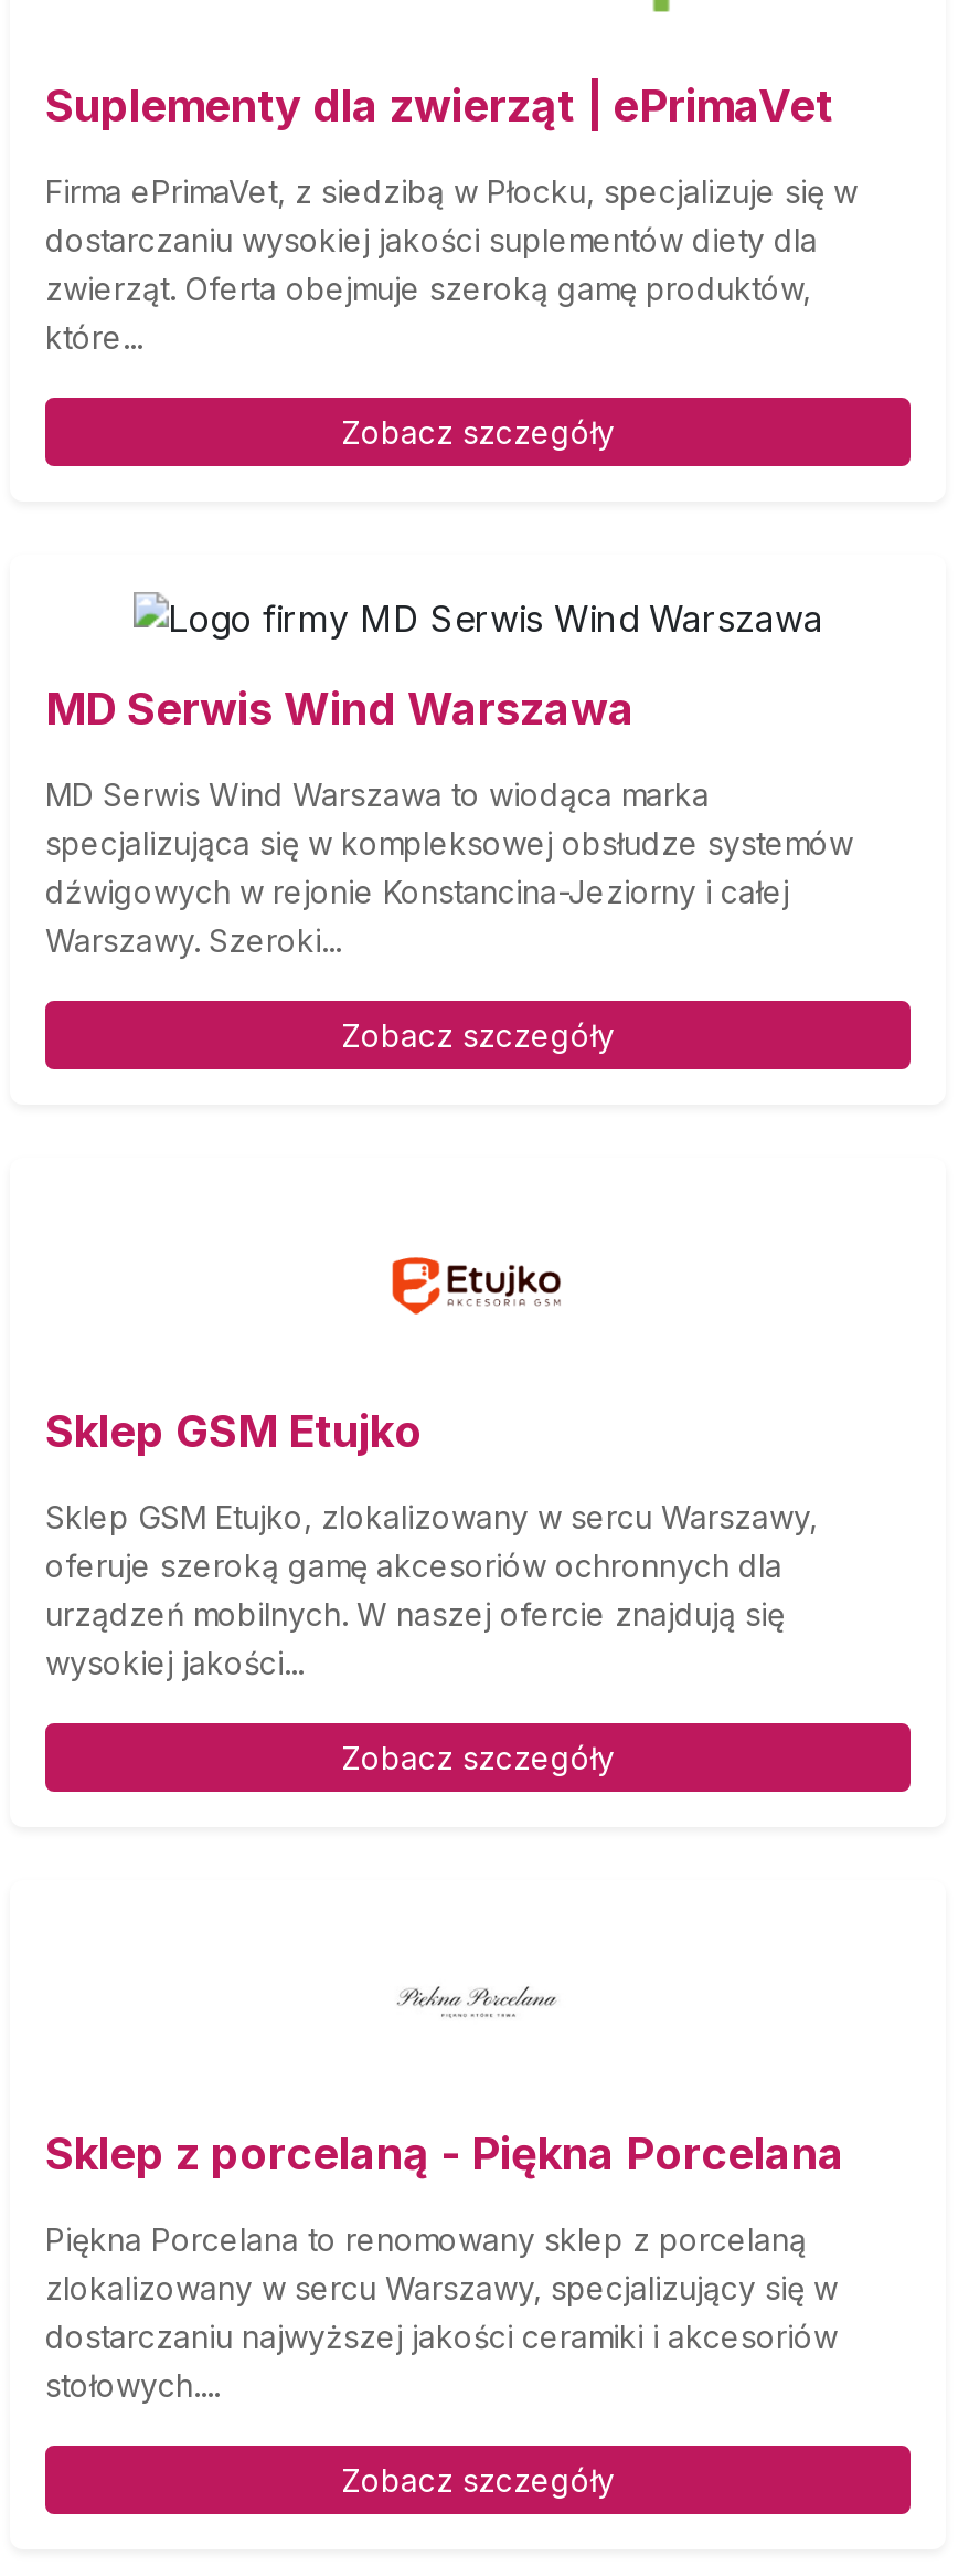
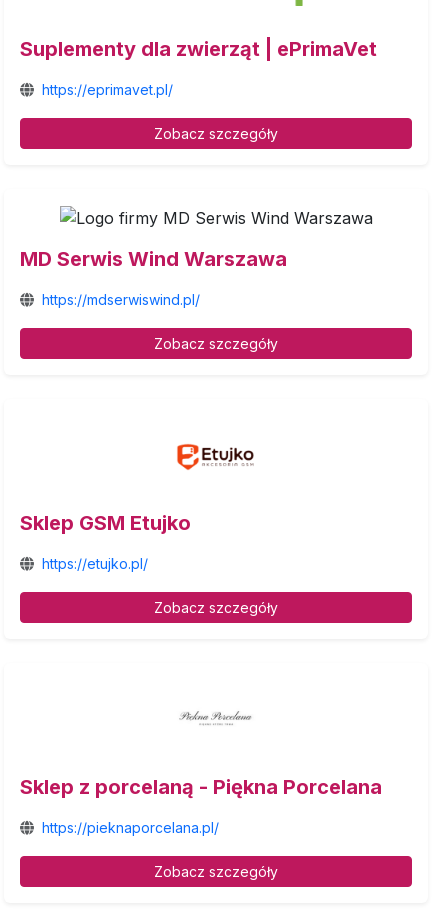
[45,172,858,356] Firma ePrimaVet, z siedzibą w Płocku, specjalizuje się w | dostarczaniu wysokiej jakości suplementów diety dla | zwierząt. Oferta obejmuje szeroką gamę produktów, | które... -> [42,81,173,98] https://eprimavet.pl/
[45,776,853,959] MD Serwis Wind Warszawa to wiodąca marka | specjalizująca się w kompleksowej obsłudze systemów | dźwigowych w rejonie Konstancina-Jeziorny i całej | Warszawy. Szeroki... -> [42,291,200,308] https://mdserwiswind.pl/
[45,1498,818,1681] Sklep GSM Etujko, zlokalizowany w sercu Warszawy, | oferuje szeroką gamę akcesoriów ochronnych dla | urządzeń mobilnych. W naszej ofercie znajdują się | wysokiej jakości... -> [42,555,148,572] https://etujko.pl/
[45,2221,838,2404] Piękna Porcelana to renomowany sklep z porcelaną | zlokalizowany w sercu Warszawy, specjalizujący się w | dostarczaniu najwyższej jakości ceramiki i akcesoriów | stołowych.... -> [42,819,219,836] https://pieknaporcelana.pl/

